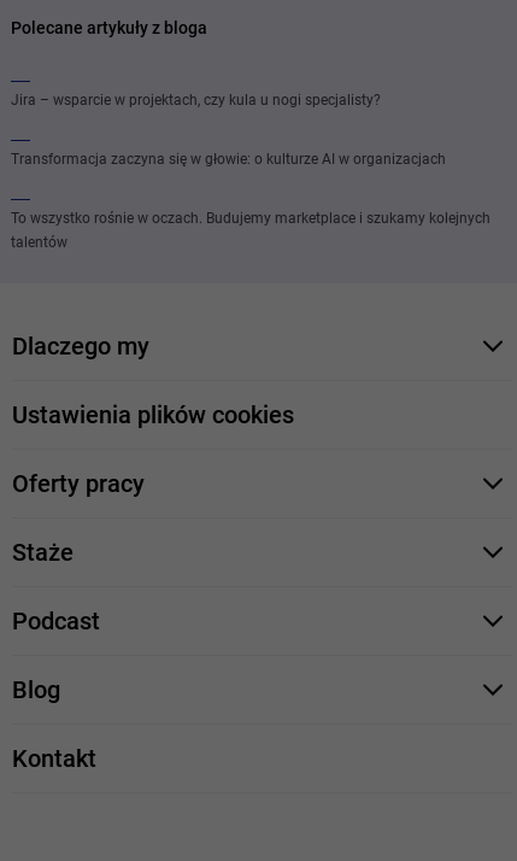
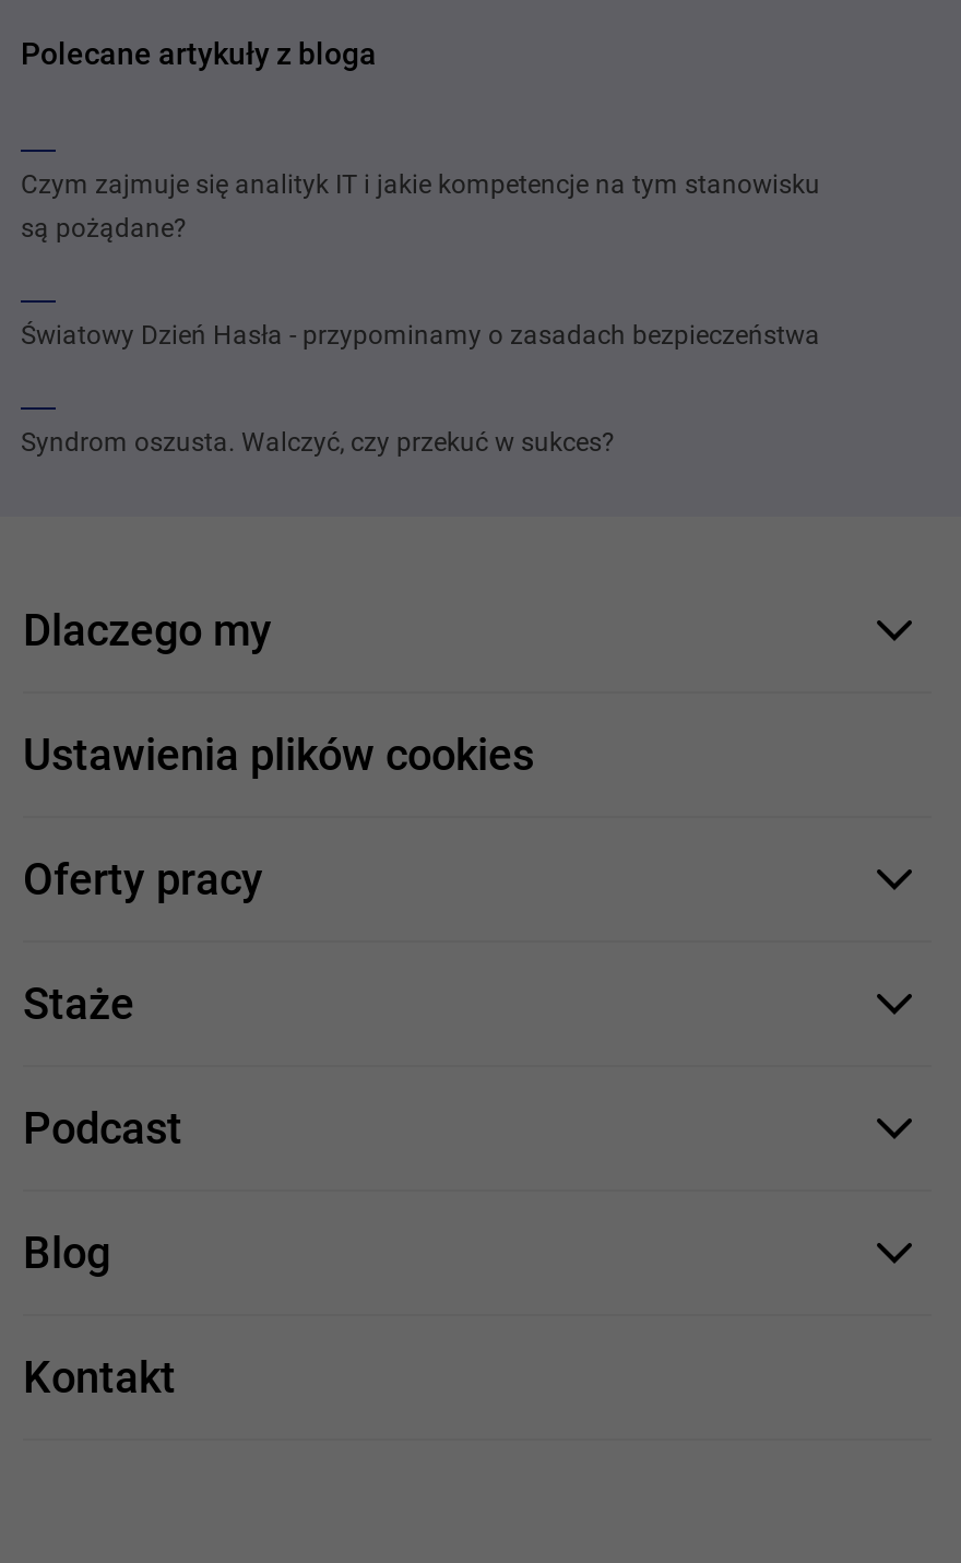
[11,92,381,108] Jira – wsparcie w projektach, czy kula u nogi specjalisty? -> [21,169,820,243] Czym zajmuje się analityk IT i jakie kompetencje na tym stanowisku | są pożądane?
[11,151,446,167] Transformacja zaczyna się w głowie: o kulturze AI w organizacjach -> [21,320,820,350] Światowy Dzień Hasła - przypominamy o zasadach bezpieczeństwa
[11,210,490,251] To wszystko rośnie w oczach. Budujemy marketplace i szukamy kolejnych | talentów -> [21,427,615,457] Syndrom oszusta. Walczyć, czy przekuć w sukces?

